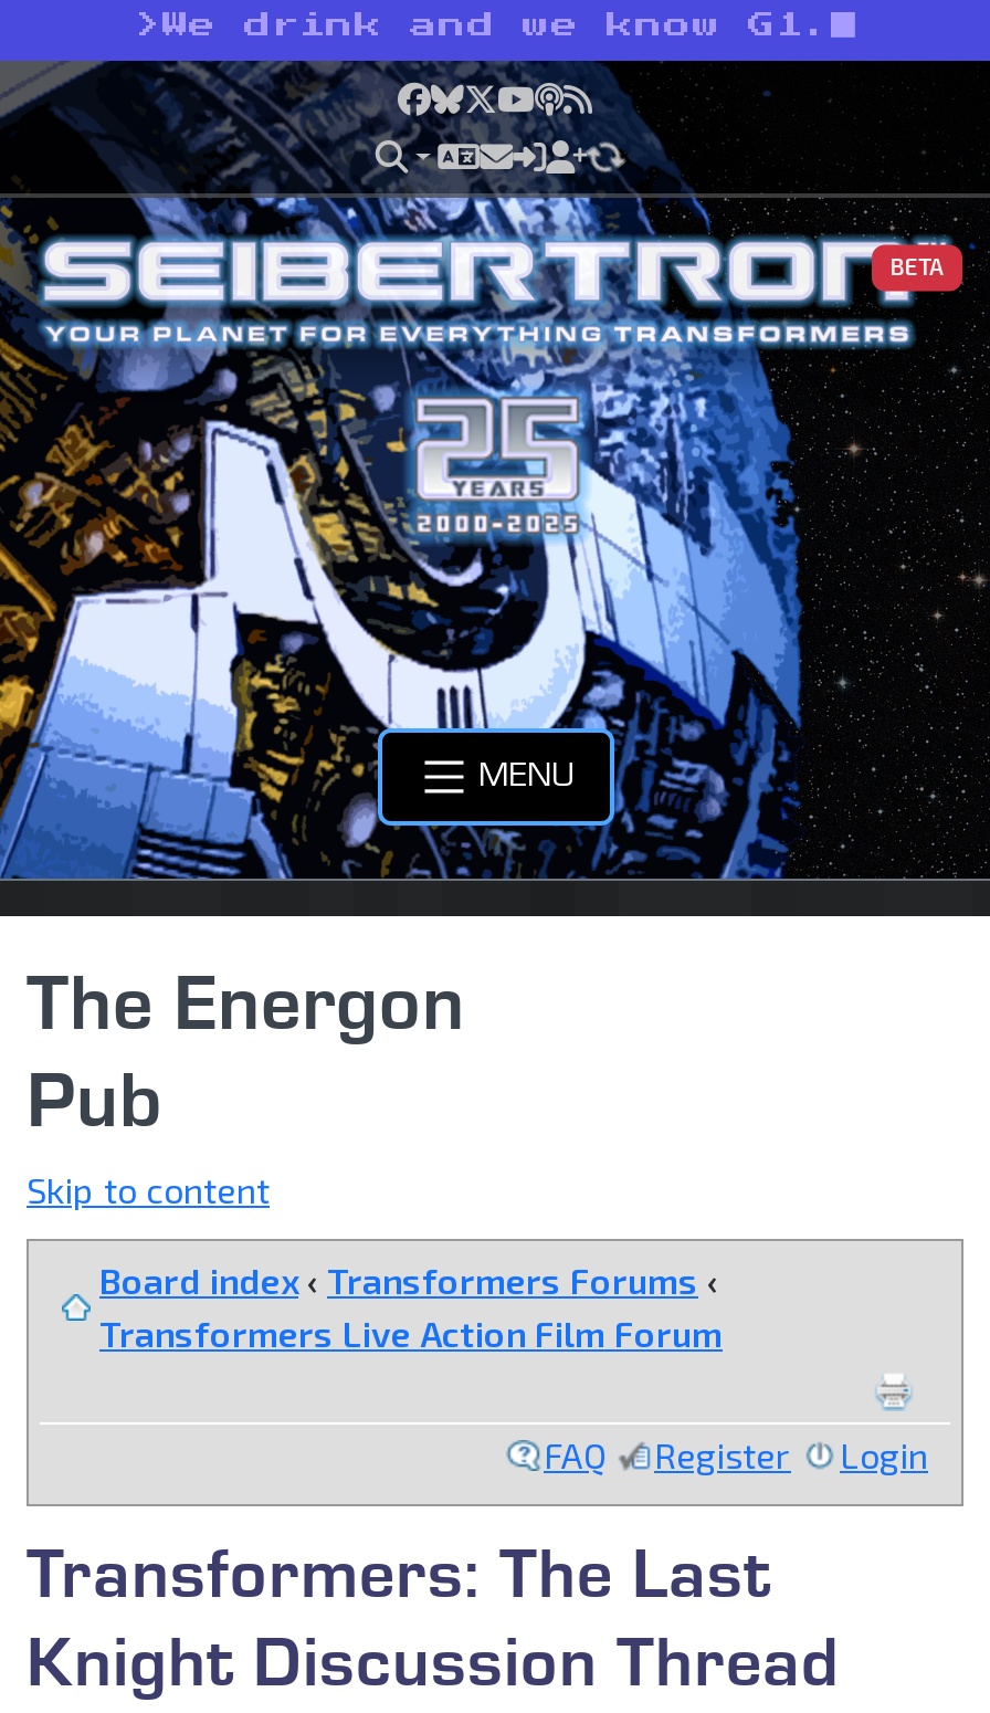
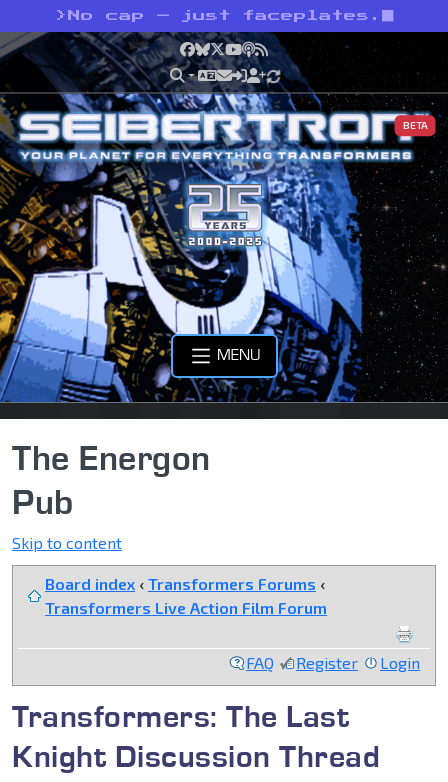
[136,12,830,39] > We drink and we know G1. -> [55,10,381,22] > No cap — just faceplates.

